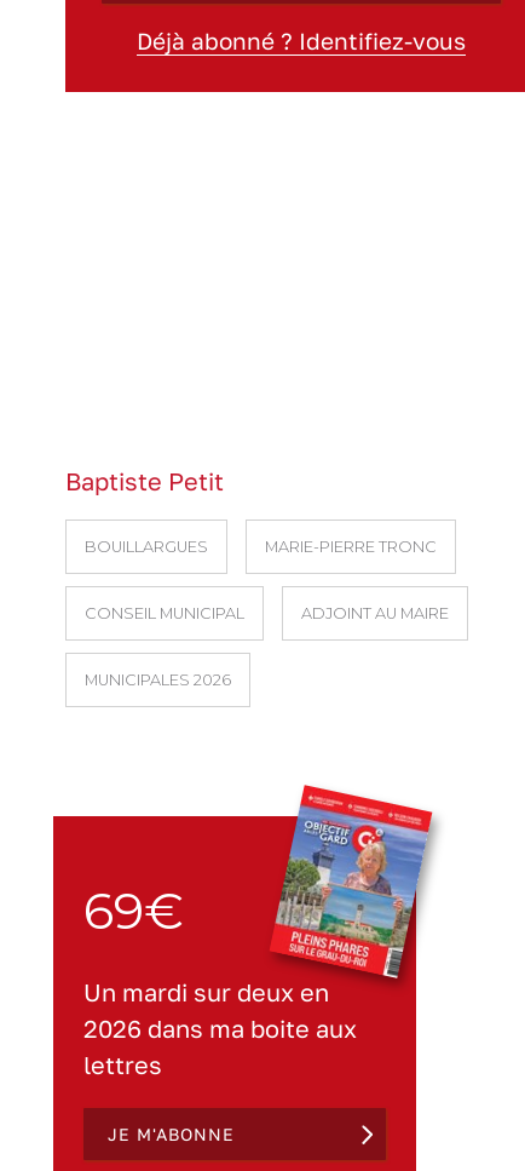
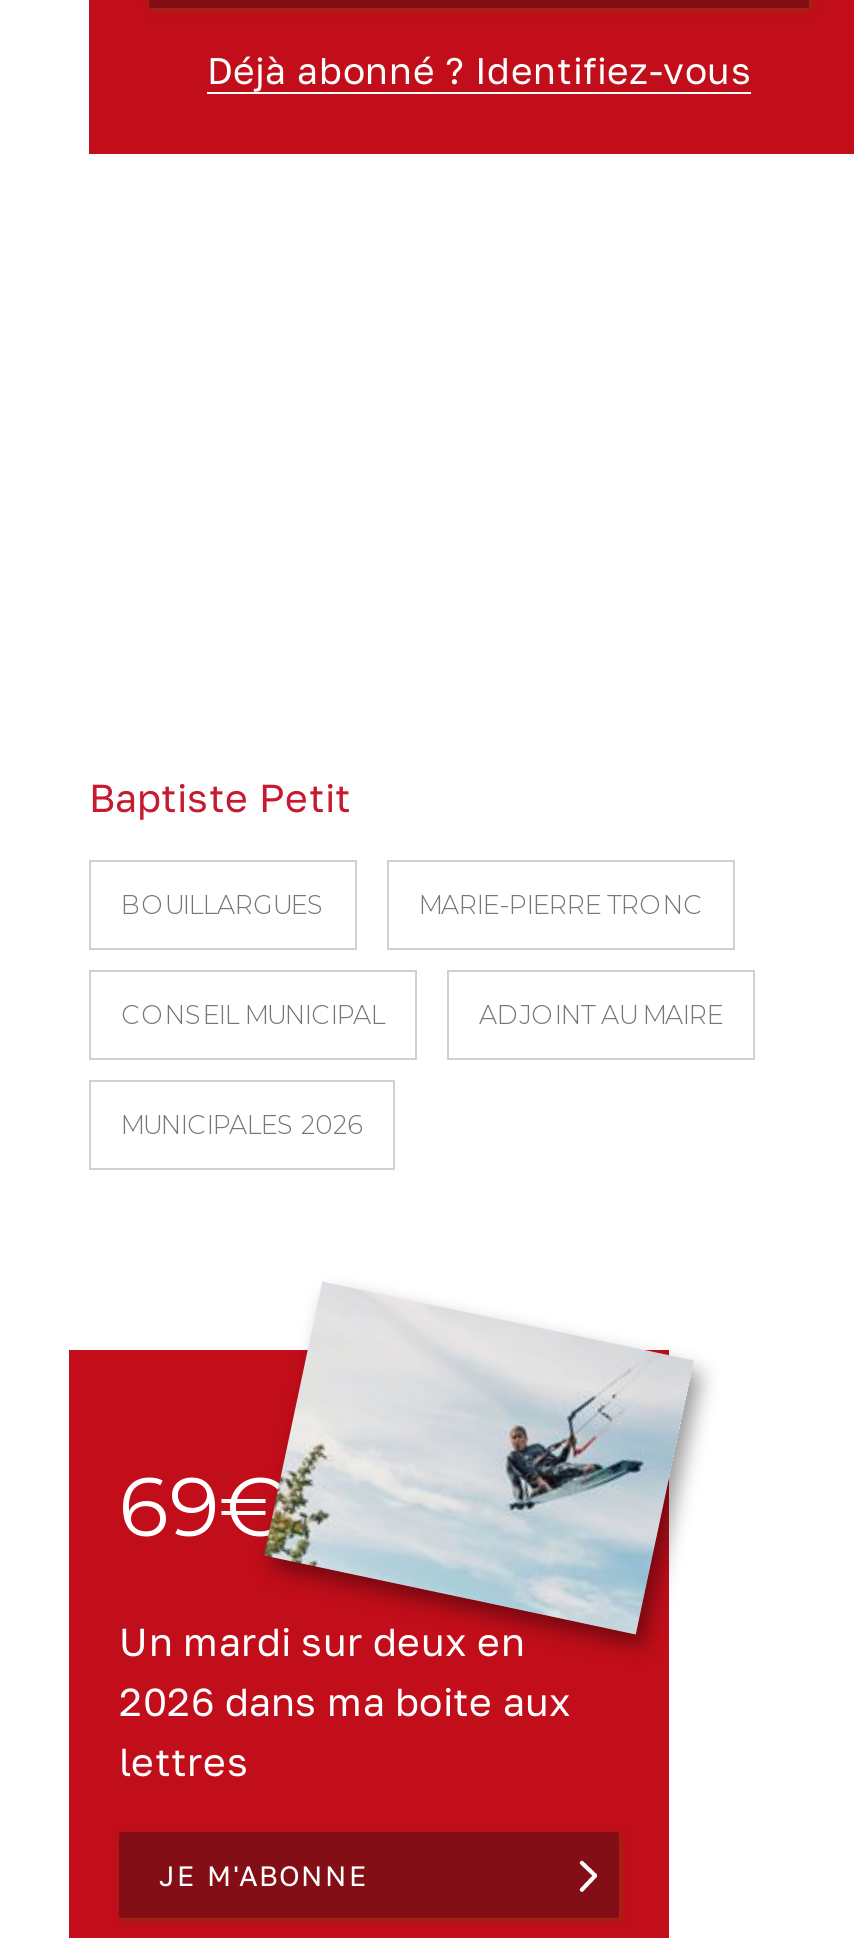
[179,779,435,993] [image] -> [273,1284,699,1644] [image]

